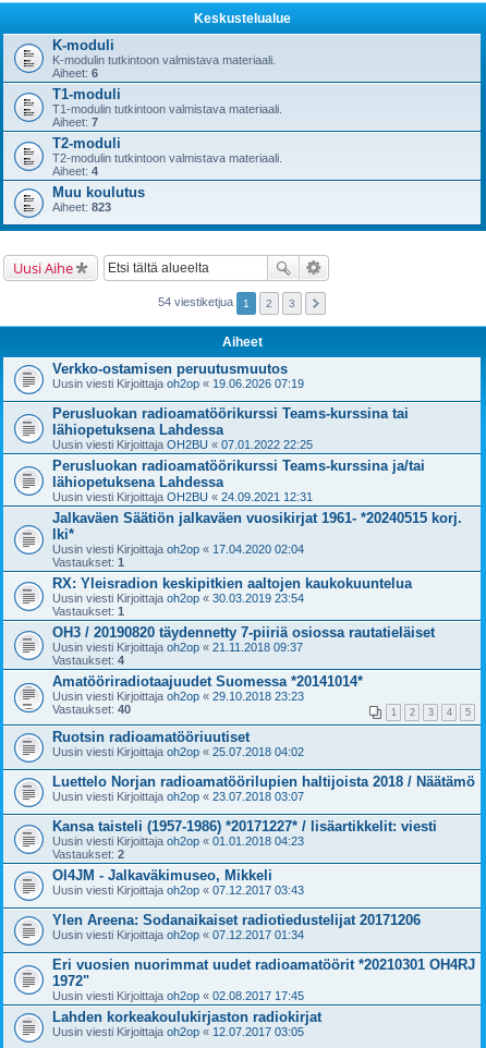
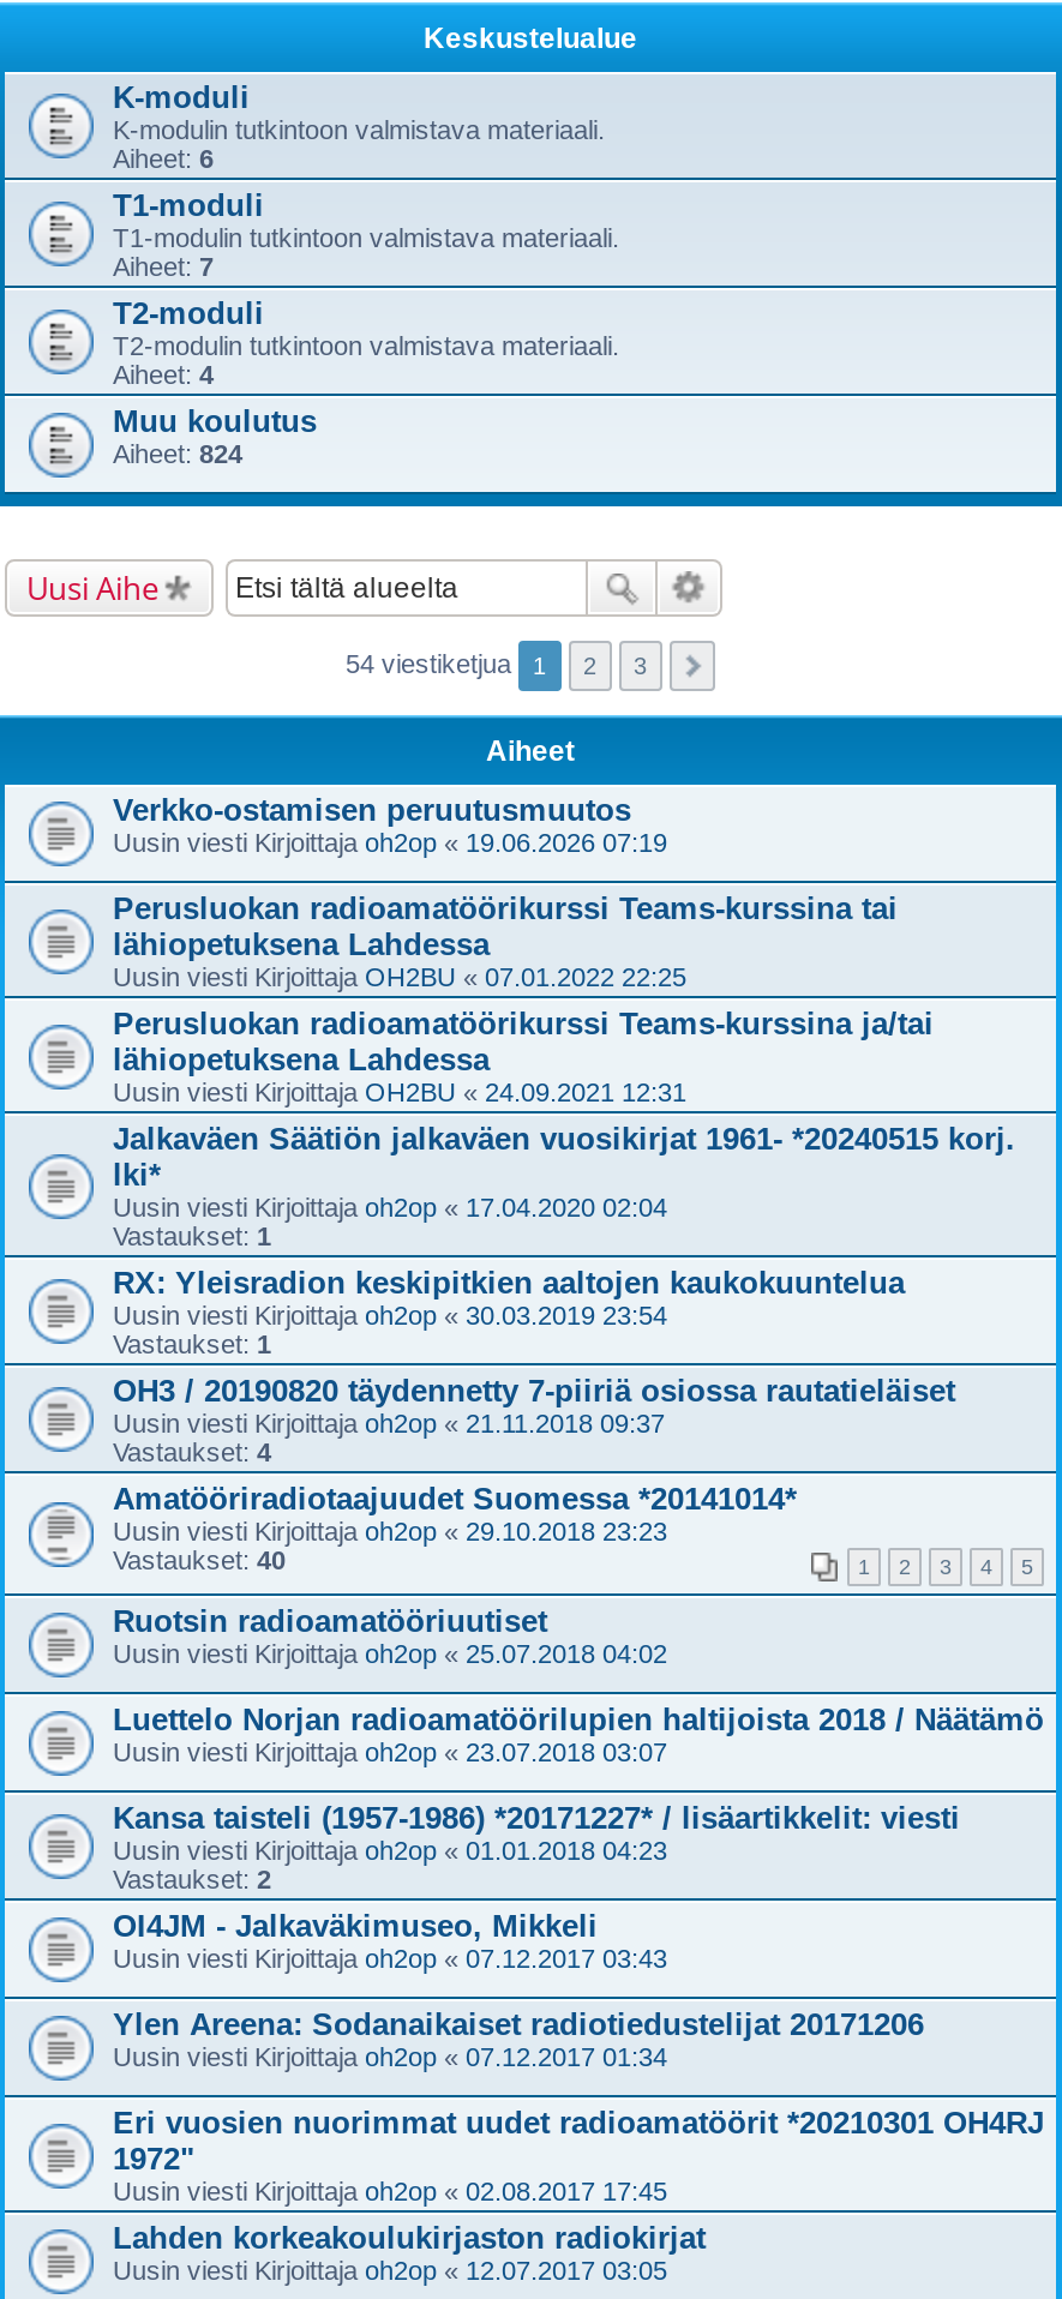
[52,200,111,214] Aiheet: 823 -> [113,439,242,468] Aiheet: 824

